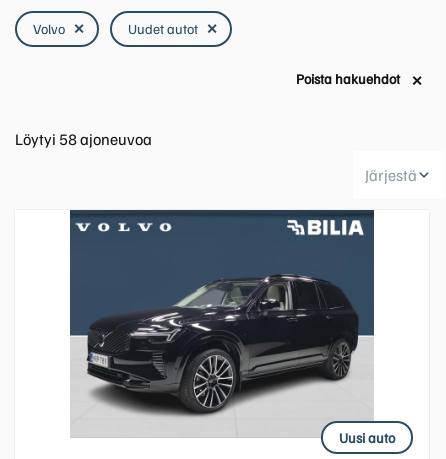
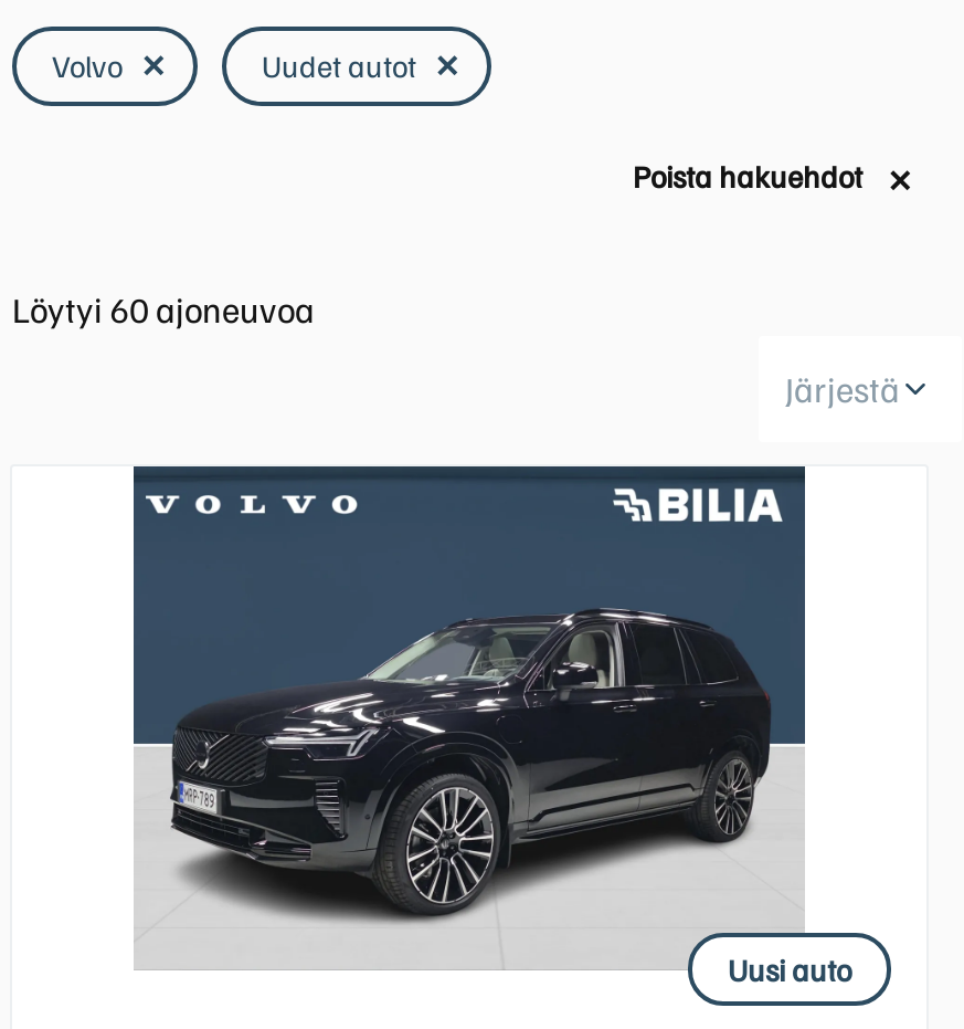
[15,129,152,149] Löytyi 58 ajoneuvoa -> [12,287,315,332] Löytyi 60 ajoneuvoa

